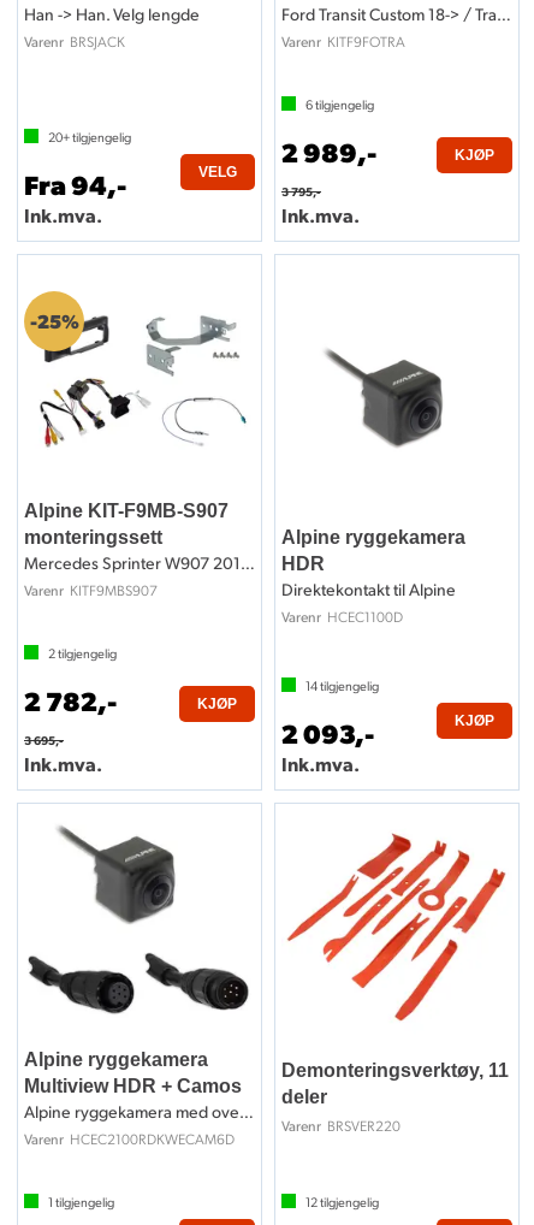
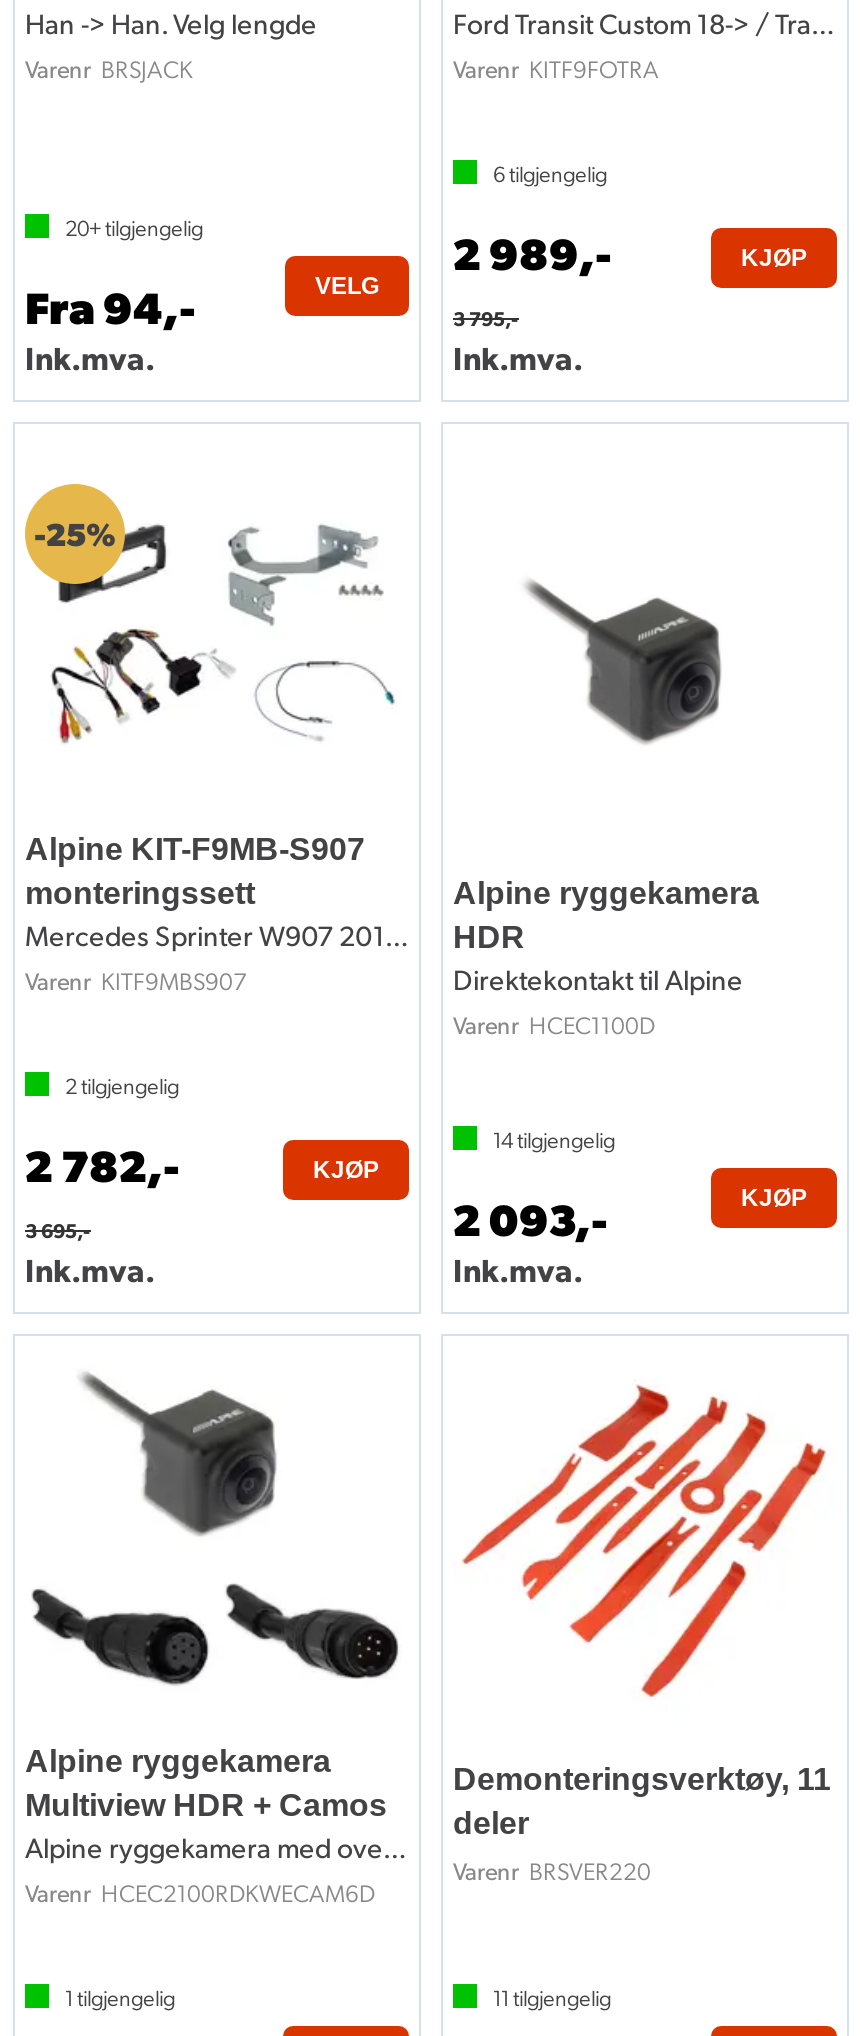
[305,1192,379,1210] 12 tilgjengelig -> [493,1982,611,2012] 11 tilgjengelig

